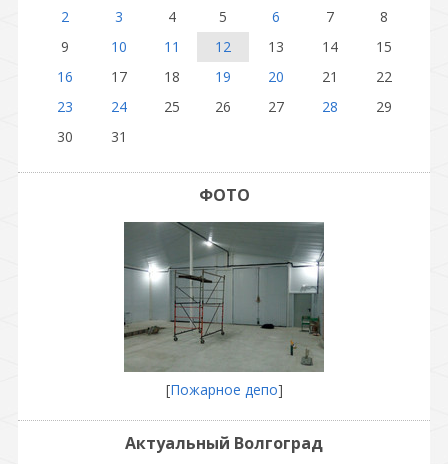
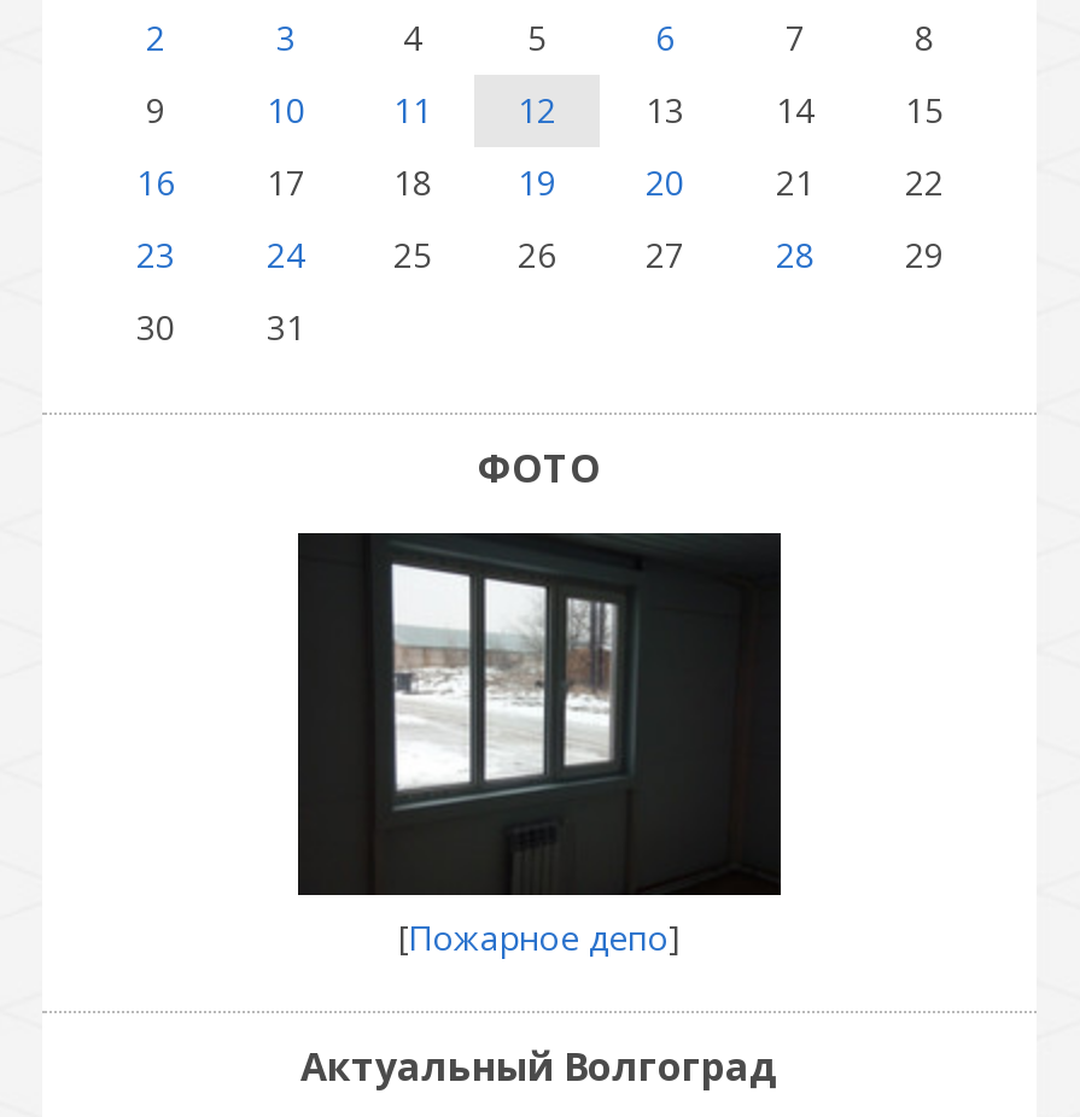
[123,221,325,373] [image] -> [296,531,783,897] [image]

